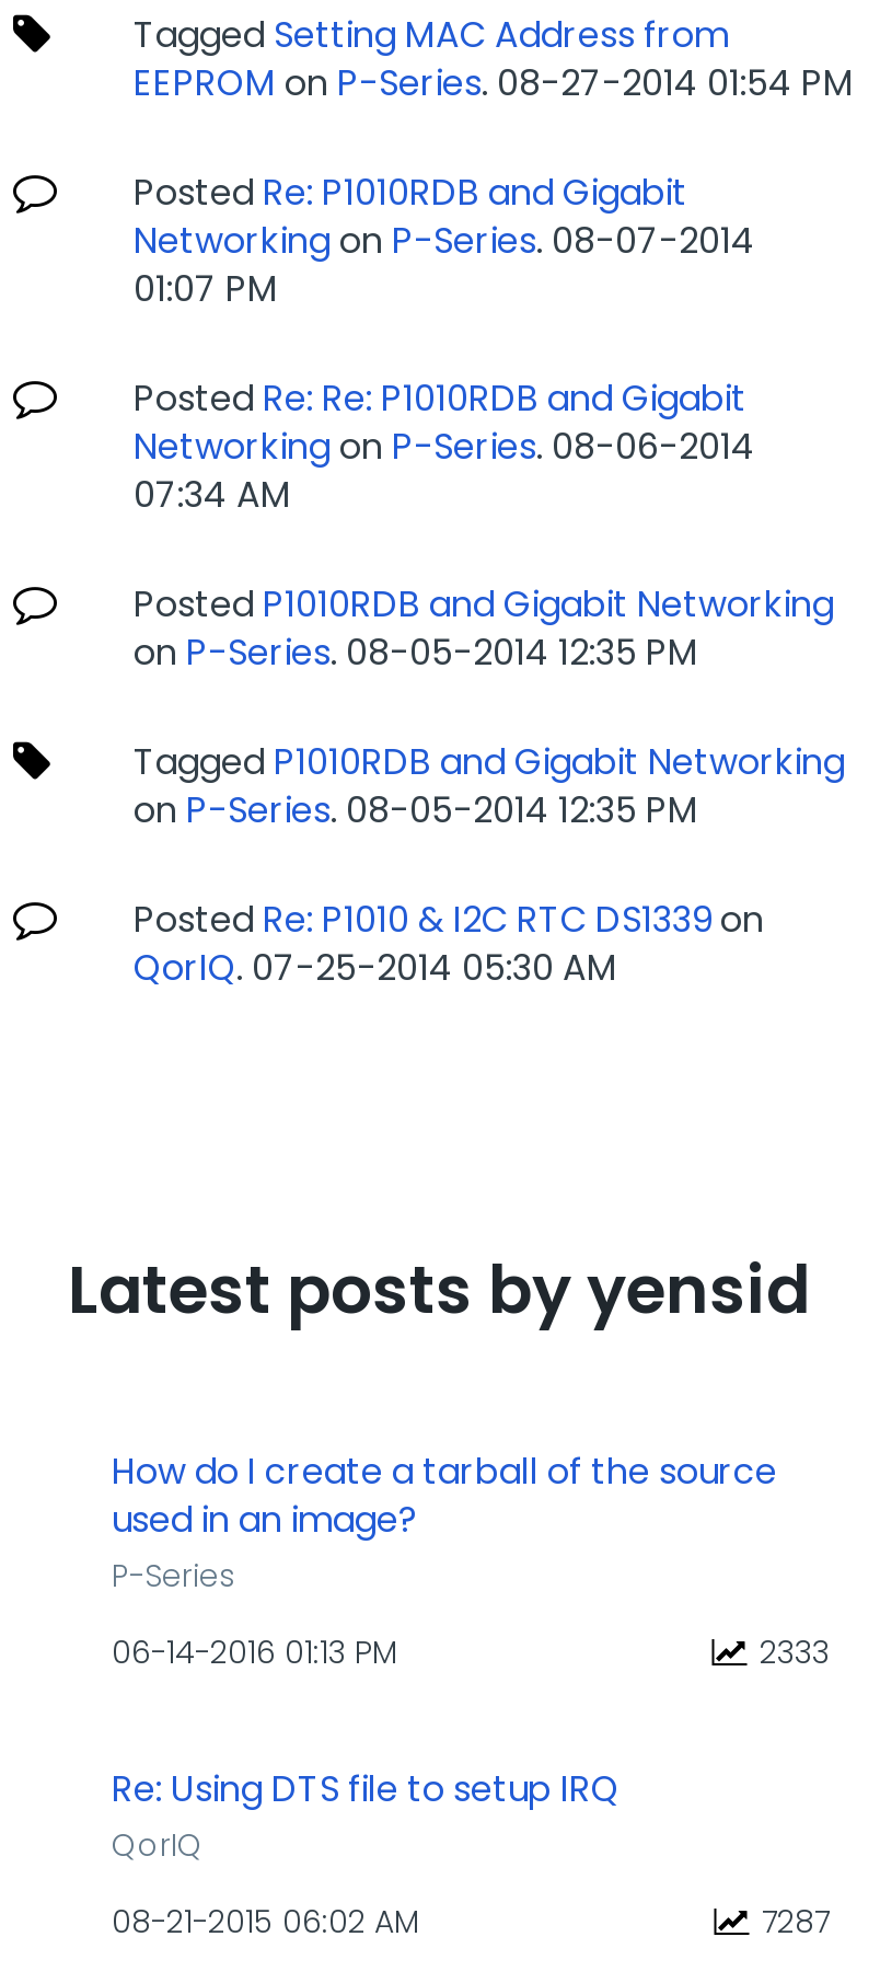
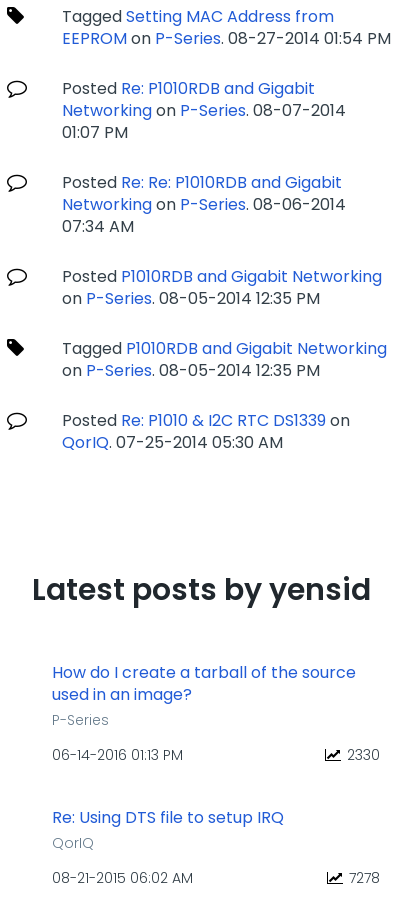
[751,1630,830,1674] 2333 -> [343,745,380,765] 2330
[753,1899,830,1943] 7287 -> [345,868,380,888] 7278

